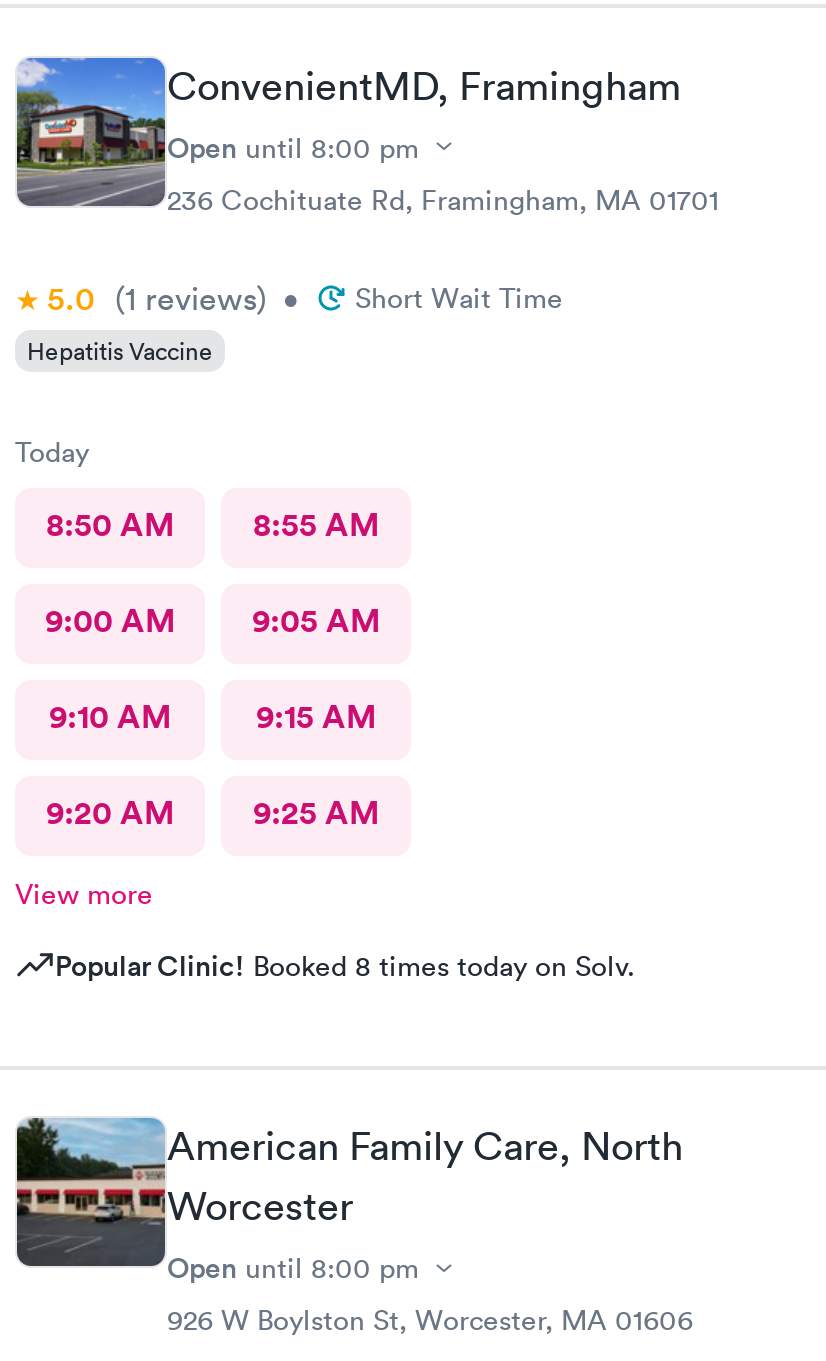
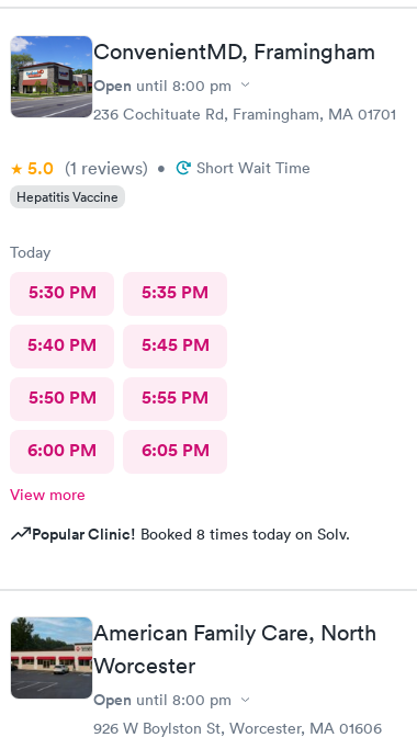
[46,503,379,545] 8:50 AM | 8:55 AM -> [28,280,208,303] 5:30 PM | 5:35 PM
[45,599,380,641] 9:00 AM | 9:05 AM -> [27,333,209,356] 5:40 PM | 5:45 PM
[49,695,376,737] 9:10 AM | 9:15 AM -> [28,385,208,408] 5:50 PM | 5:55 PM
[46,791,379,833] 9:20 AM | 9:25 AM -> [27,438,209,461] 6:00 PM | 6:05 PM

